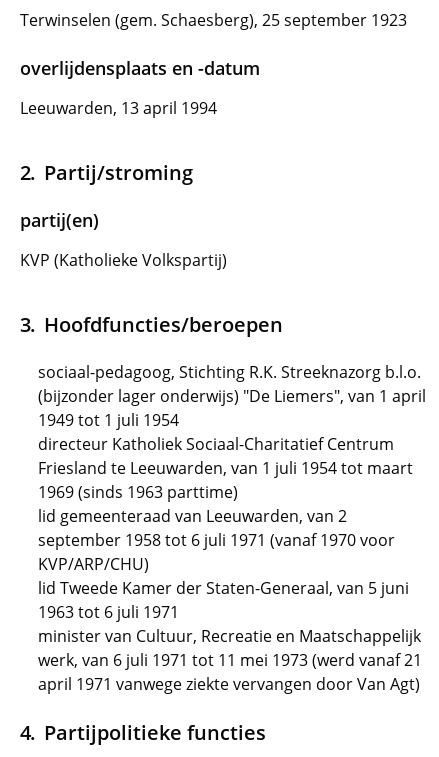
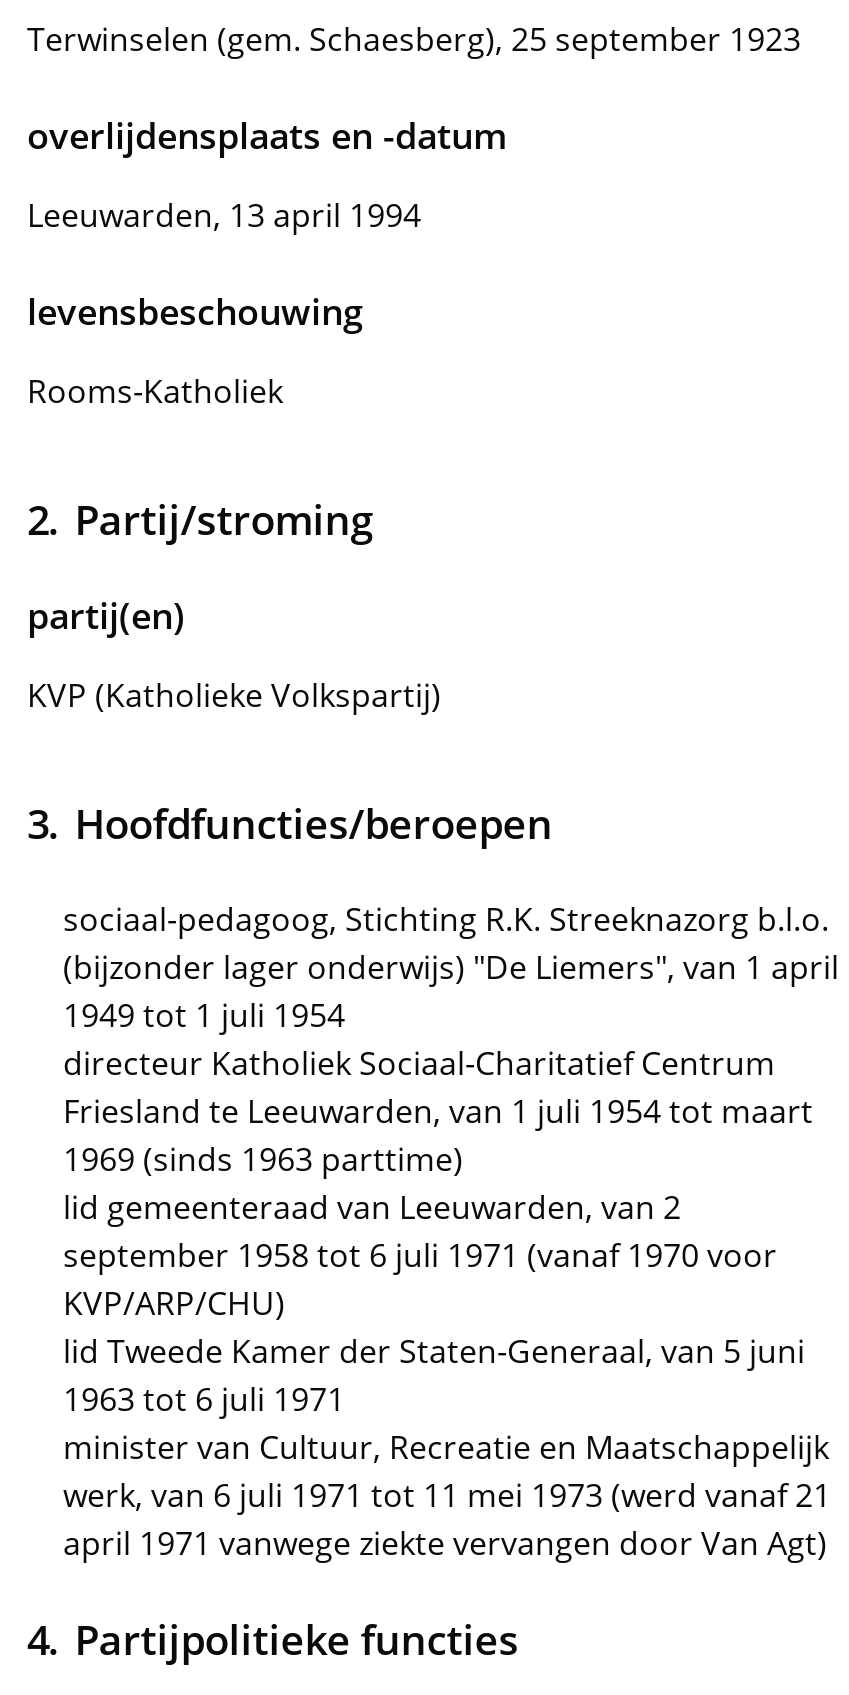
none -> [27,287,363,413] levensbeschouwing | Rooms-Katholiek

